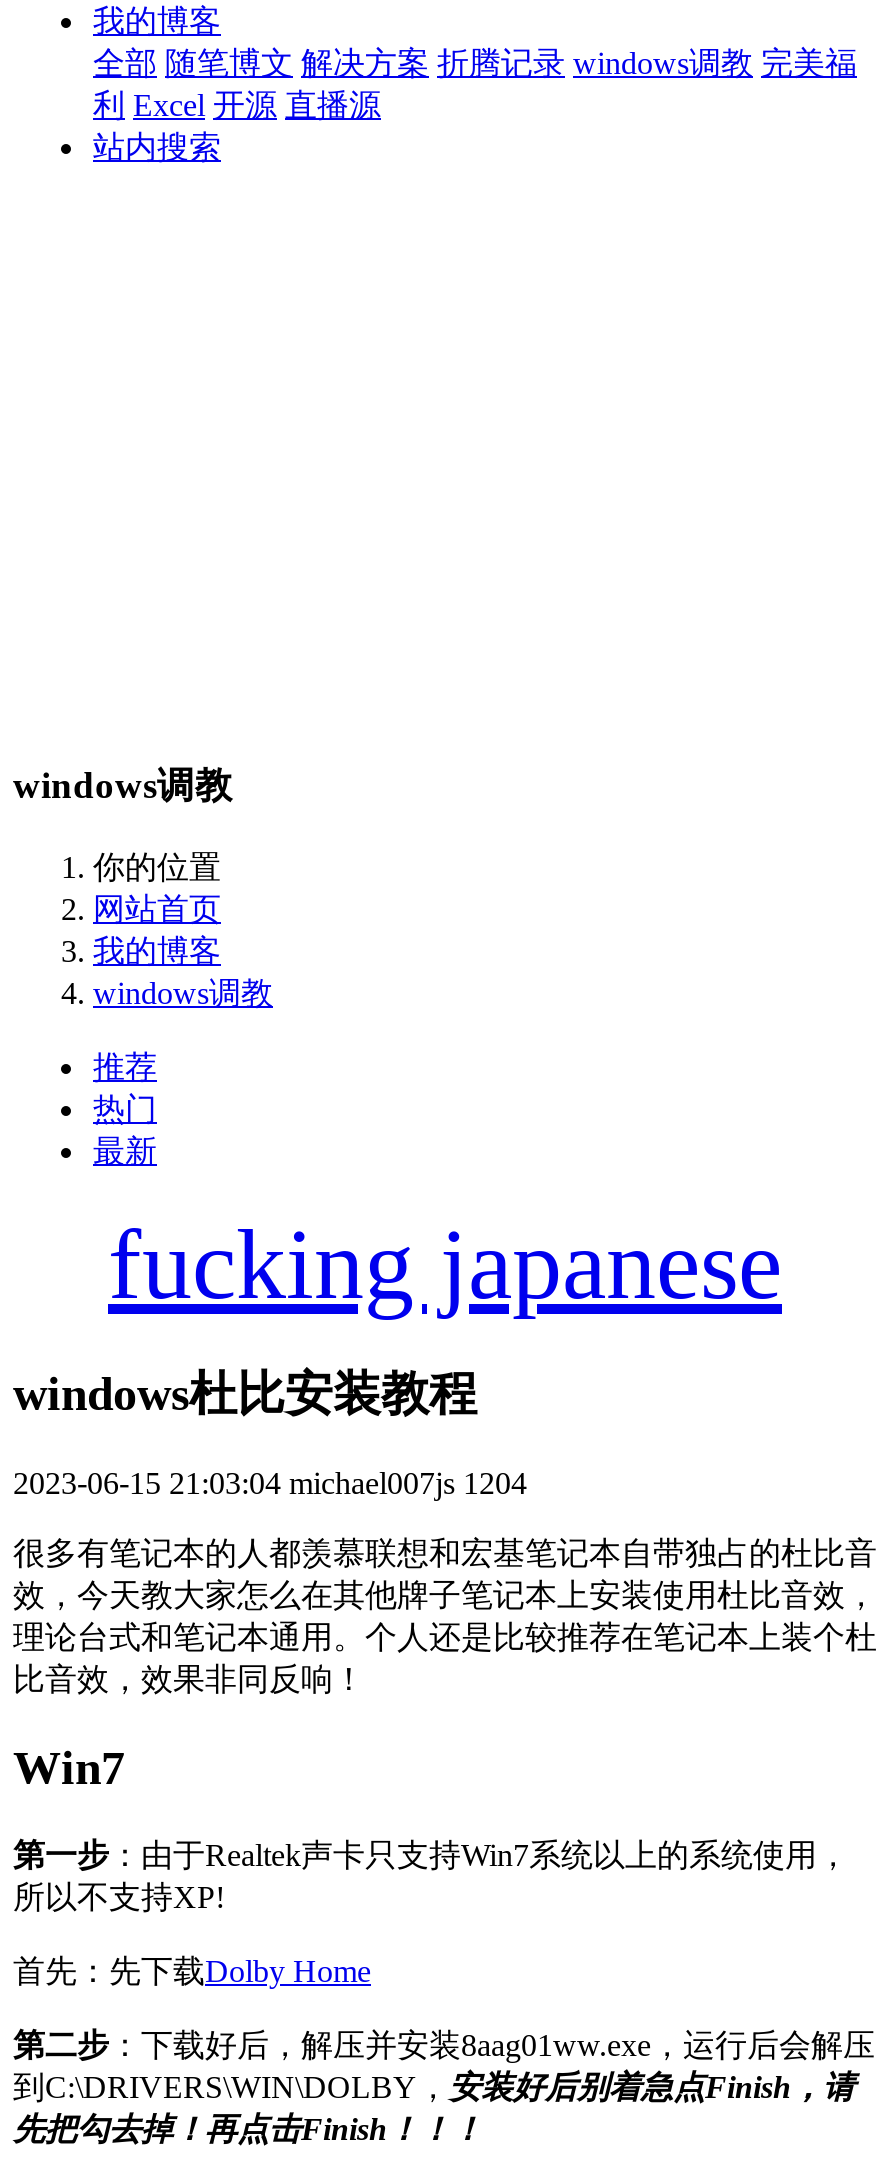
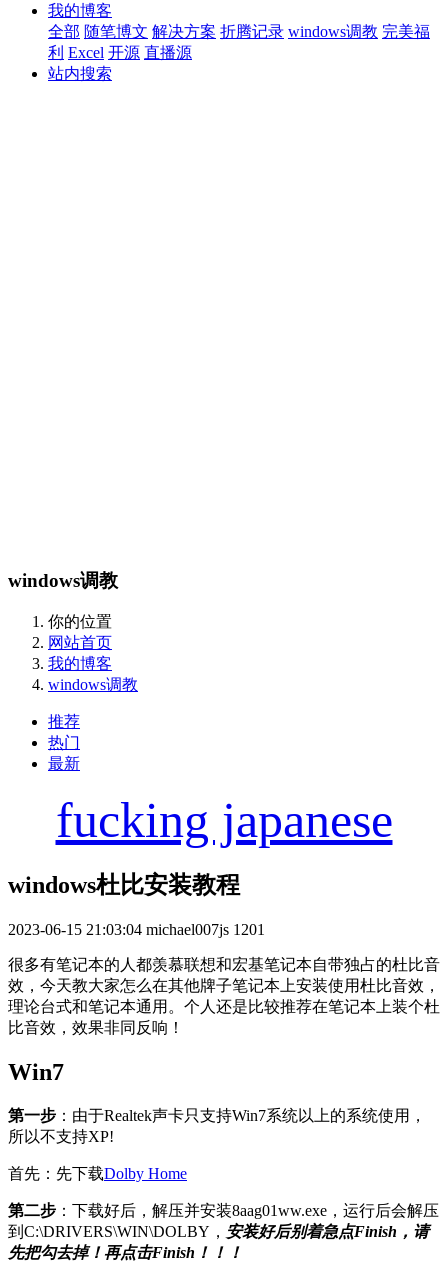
[13,1466,527,1500] 2023-06-15 21:03:04 michael007js 1204 -> [8,921,265,938] 2023-06-15 21:03:04 michael007js 1201

